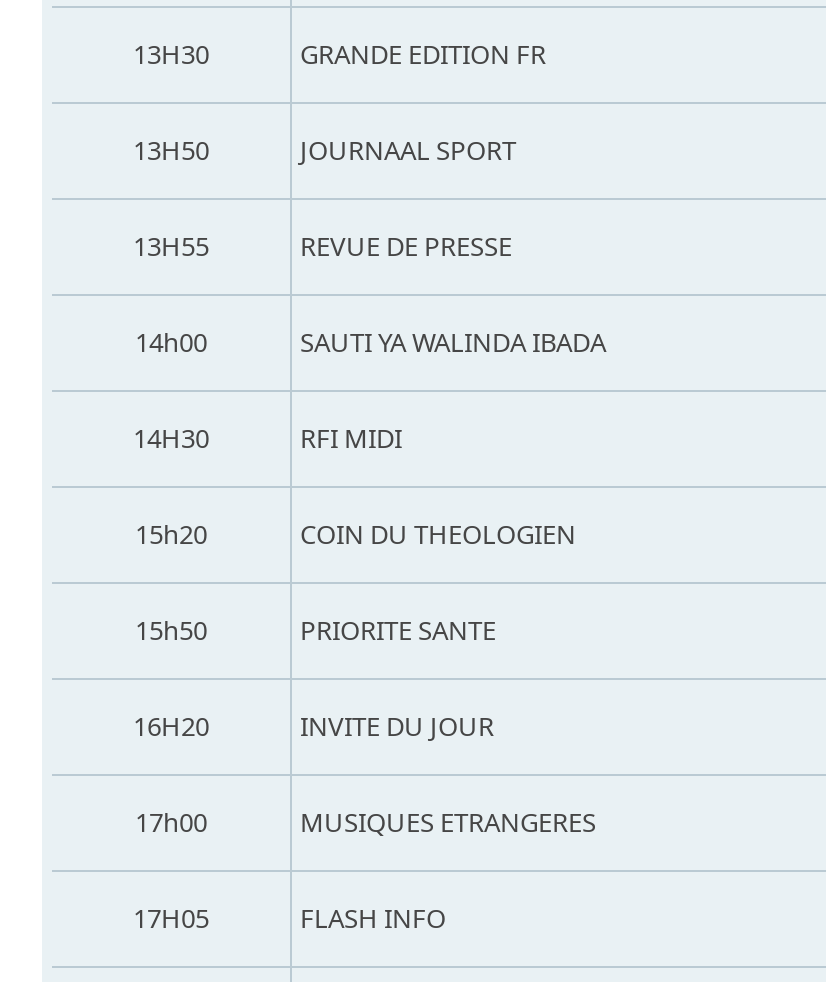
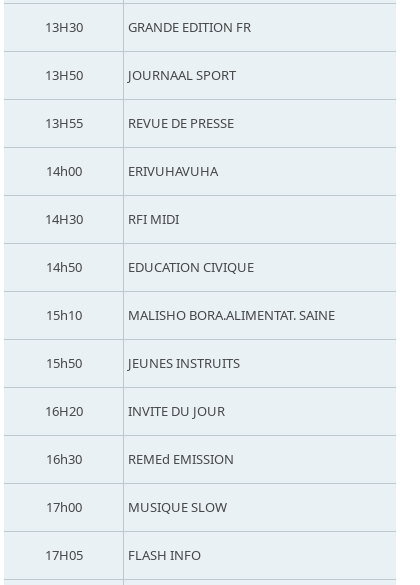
[300,323,606,359] SAUTI YA WALINDA IBADA -> [128,161,218,179] ERIVUHAVUHA
[135,515,576,551] 15h20 | COIN DU THEOLOGIEN -> [45,257,335,323] 14h50 | EDUCATION CIVIQUE | 15h10 | MALISHO BORA.ALIMENTAT. SAINE
[300,611,496,647] PRIORITE SANTE -> [128,353,240,371] JEUNES INSTRUITS
none -> [45,449,234,467] 16h30 | REMEd EMISSION
[300,803,596,839] MUSIQUES ETRANGERES -> [128,497,227,515] MUSIQUE SLOW

